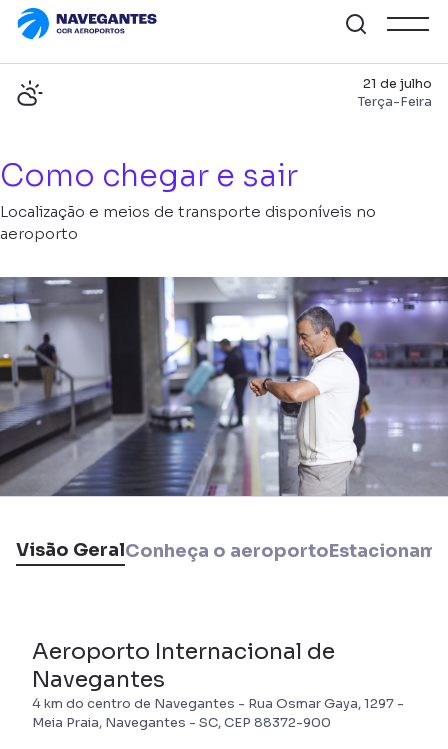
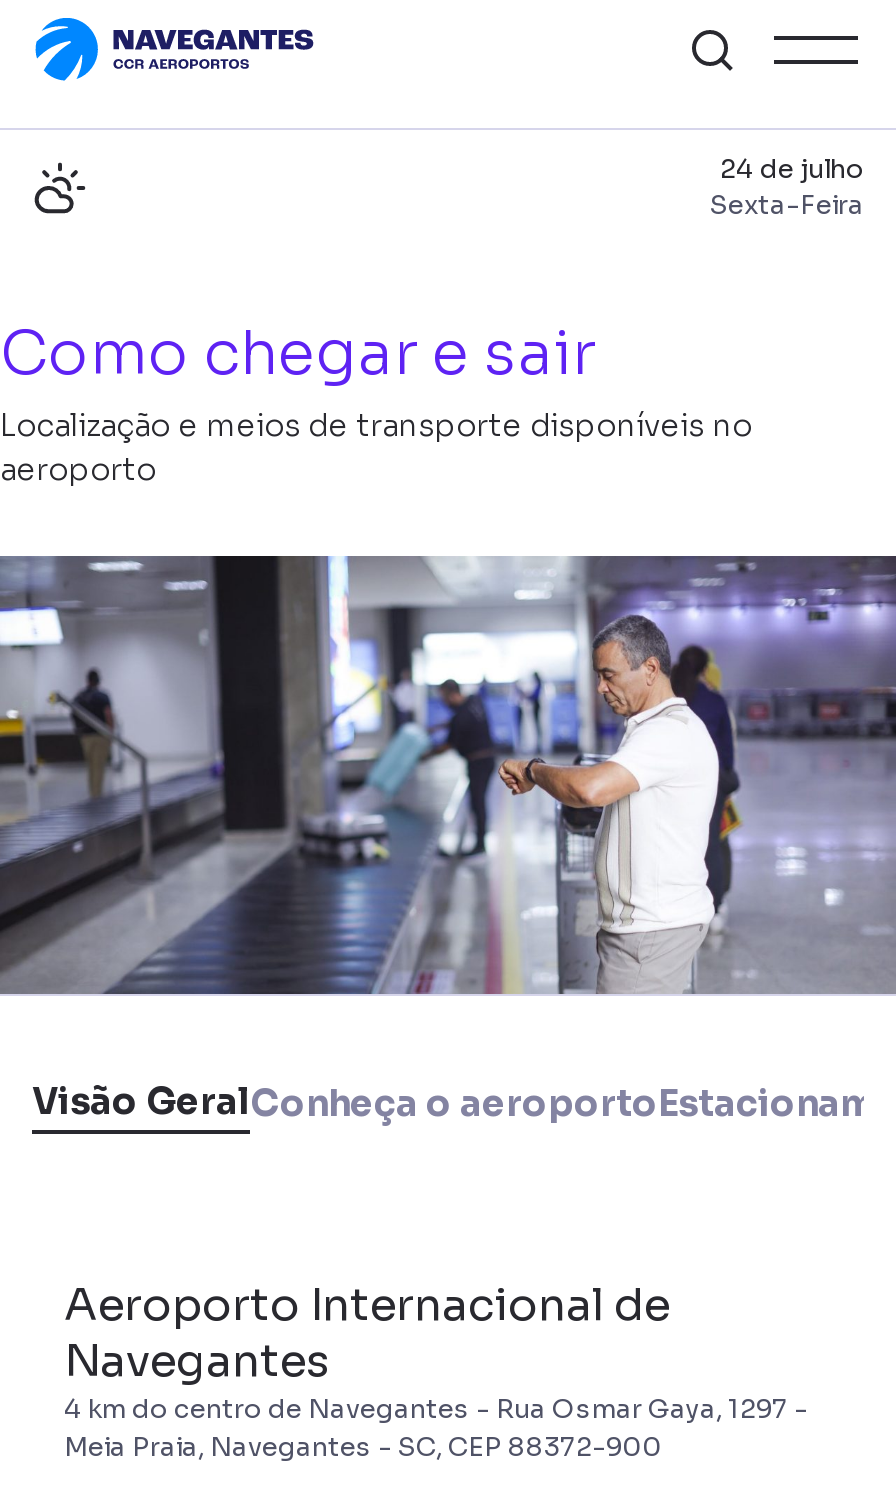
[358,75,432,110] 21 de julho | Terça-Feira -> [710,152,864,222] 24 de julho | Sexta-Feira

